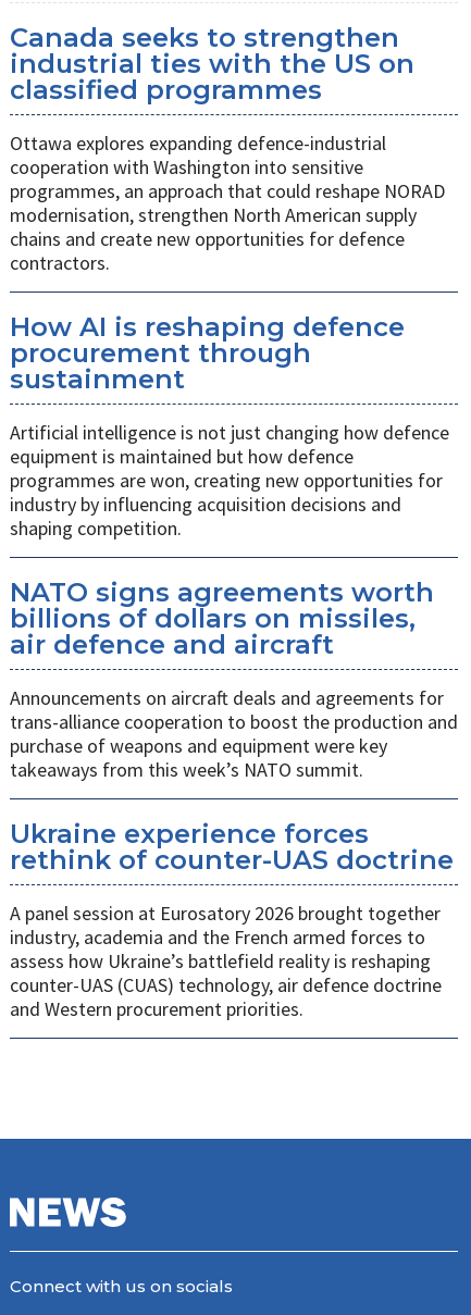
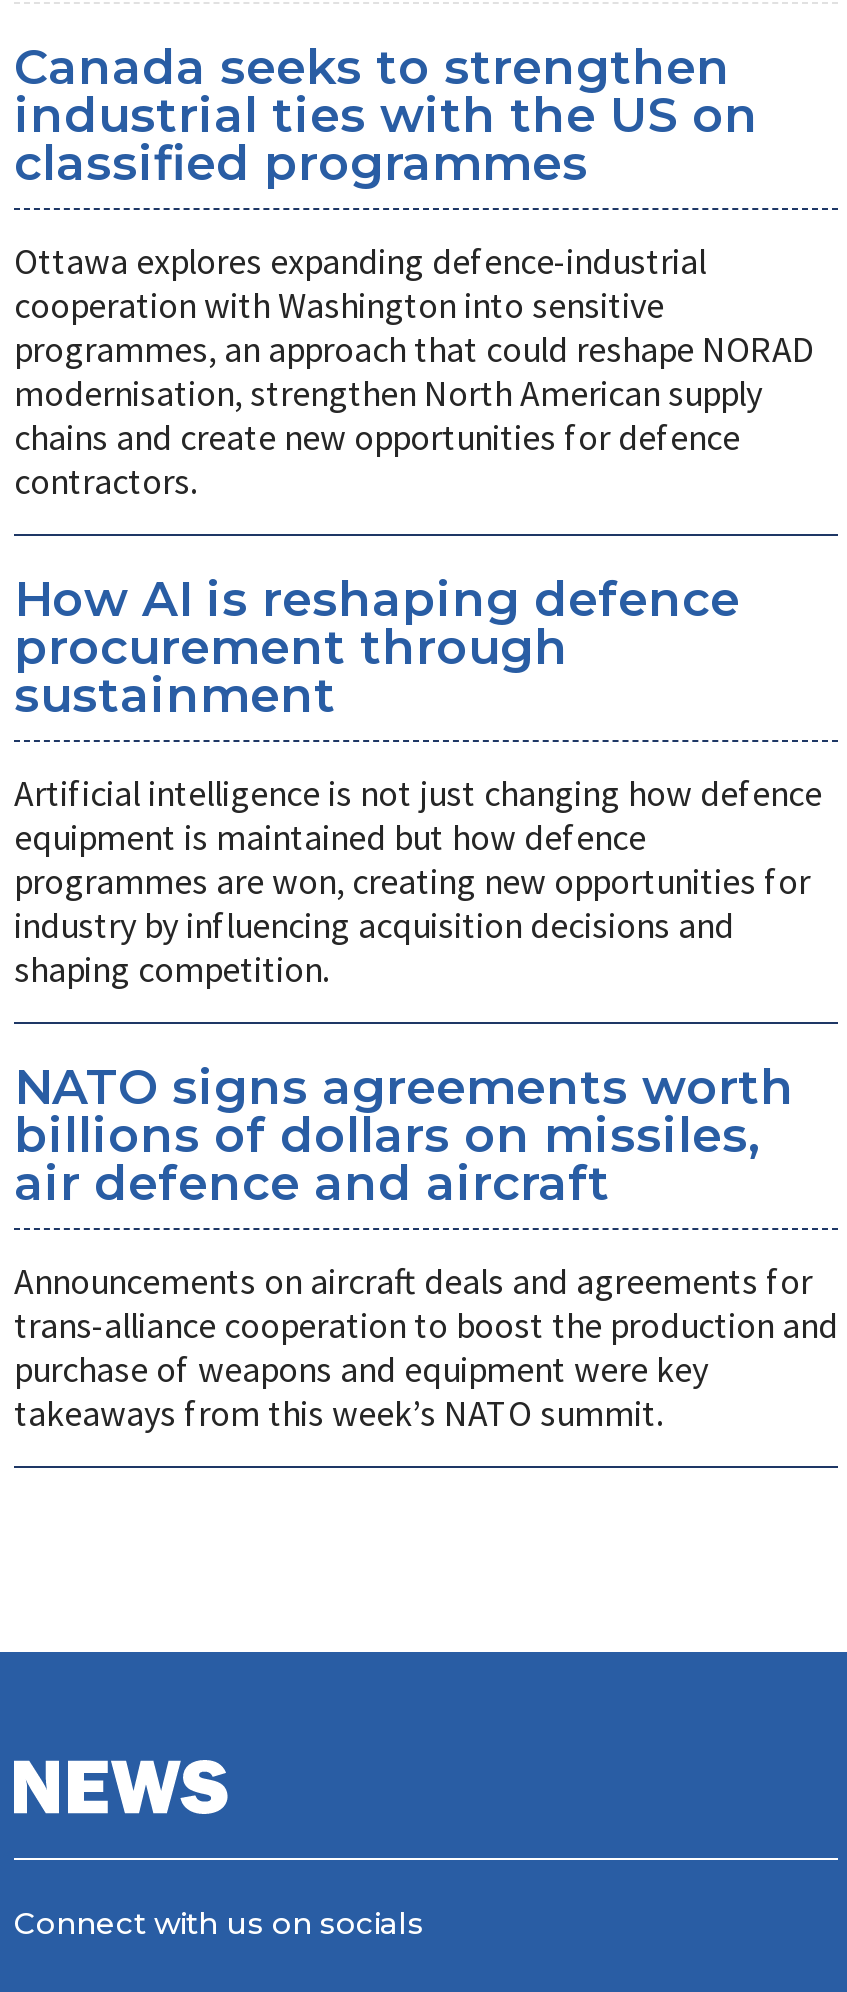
[10,818,454,1022] Ukraine experience forces | rethink of counter-UAS doctrine | A panel session at Eurosatory 2026 brought together | industry, academia and the French armed forces to | assess how Ukraine’s battlefield reality is reshaping | counter-UAS (CUAS) technology, air defence doctrine | and Western procurement priorities. -> none

